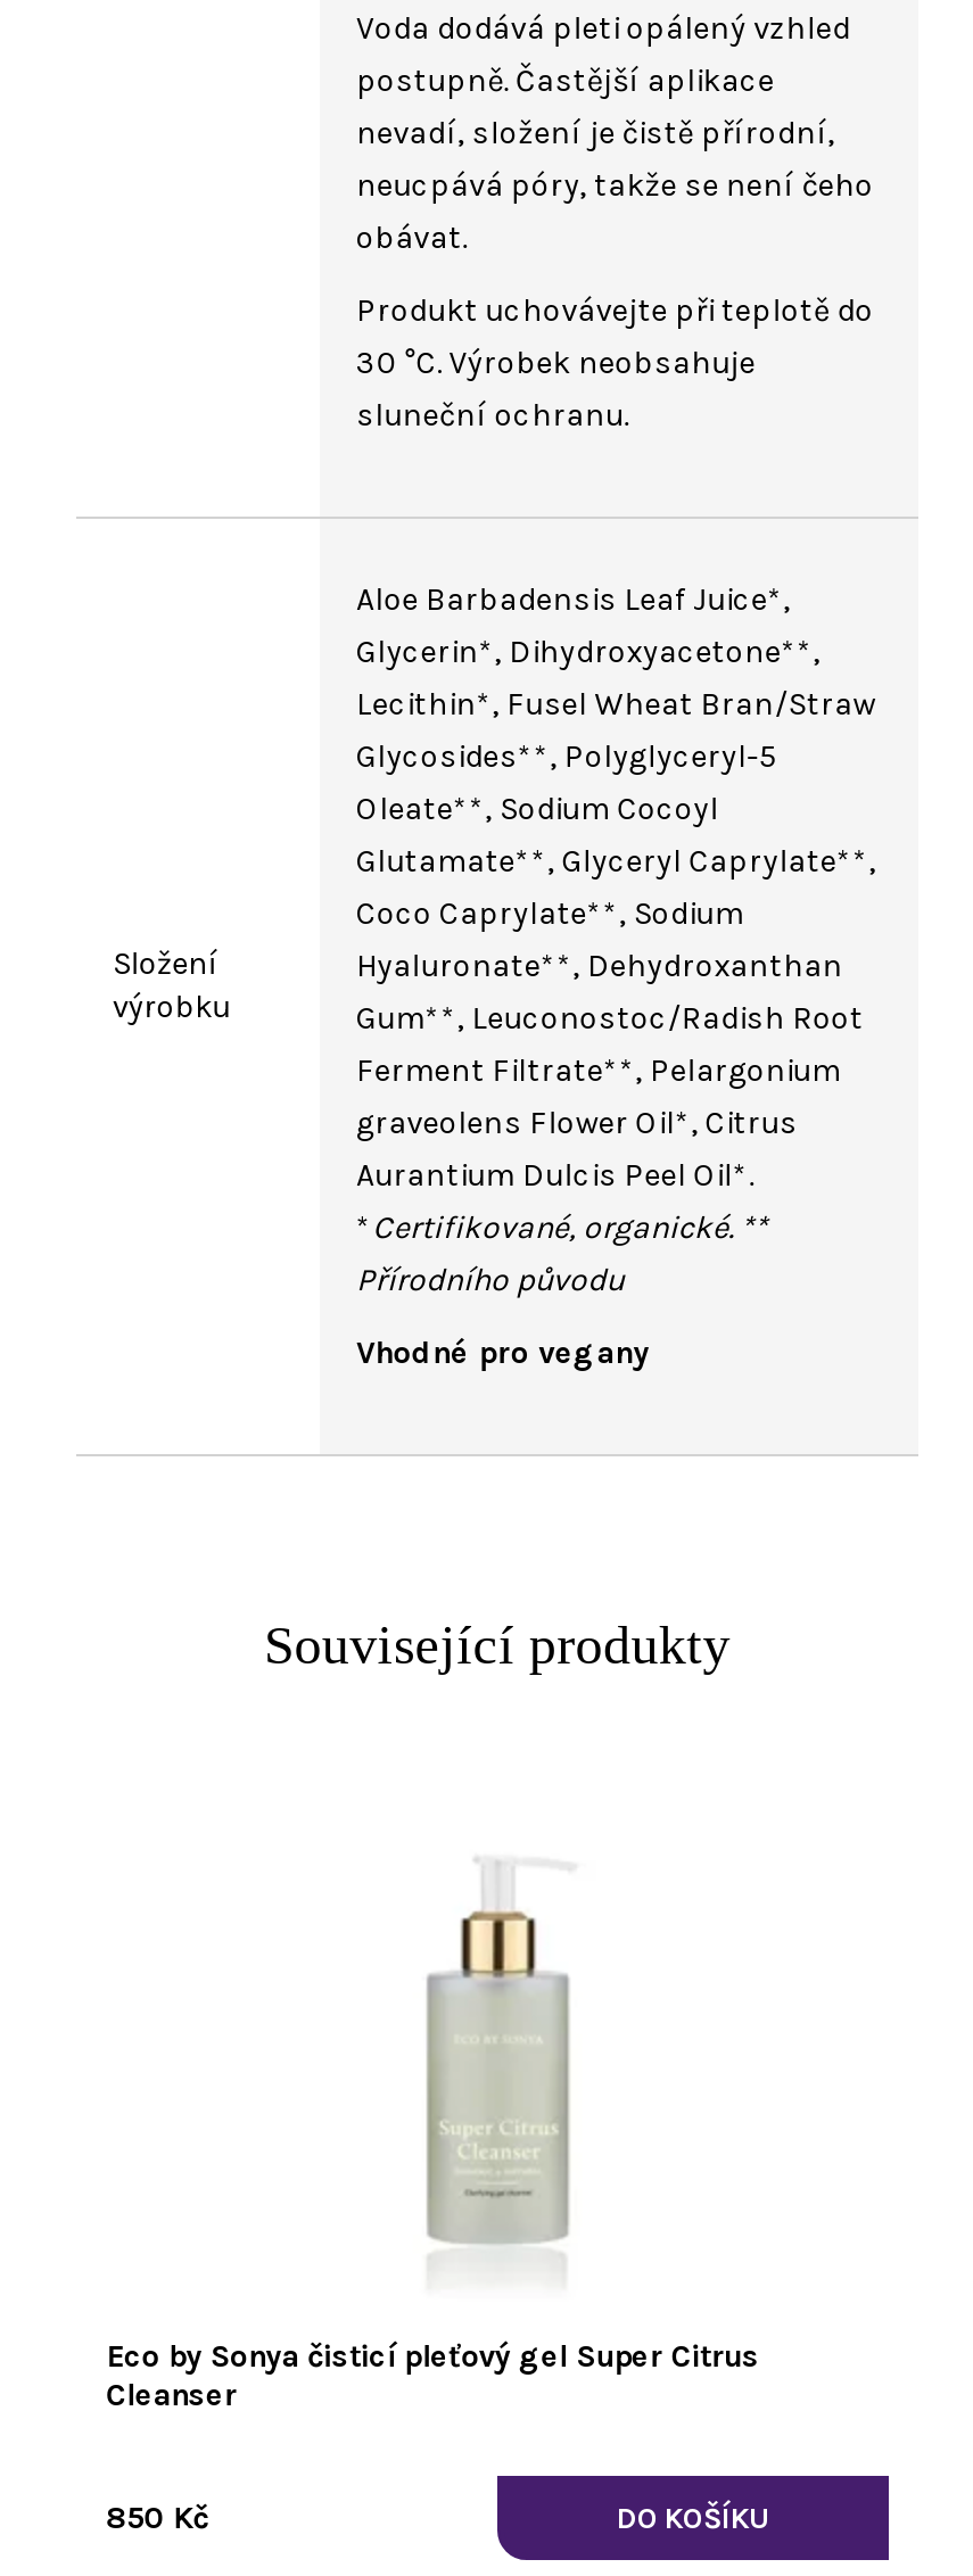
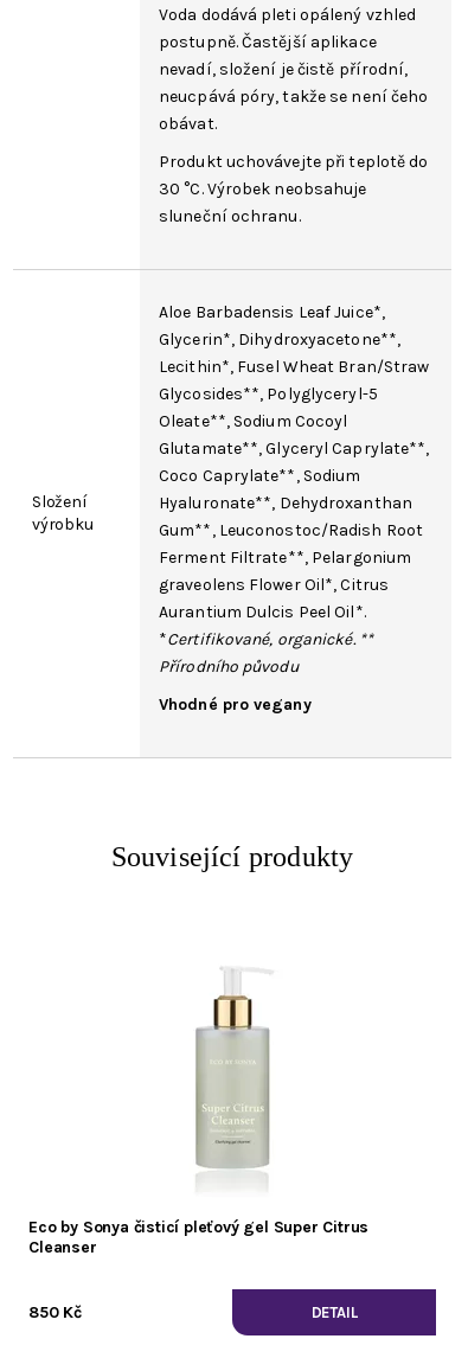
none -> [311,1304,357,1321] DETAIL

